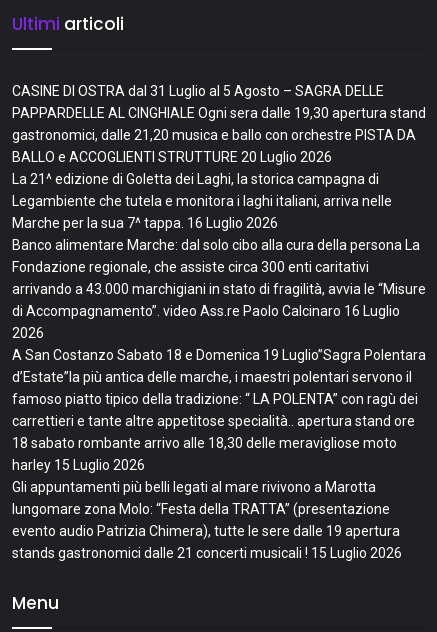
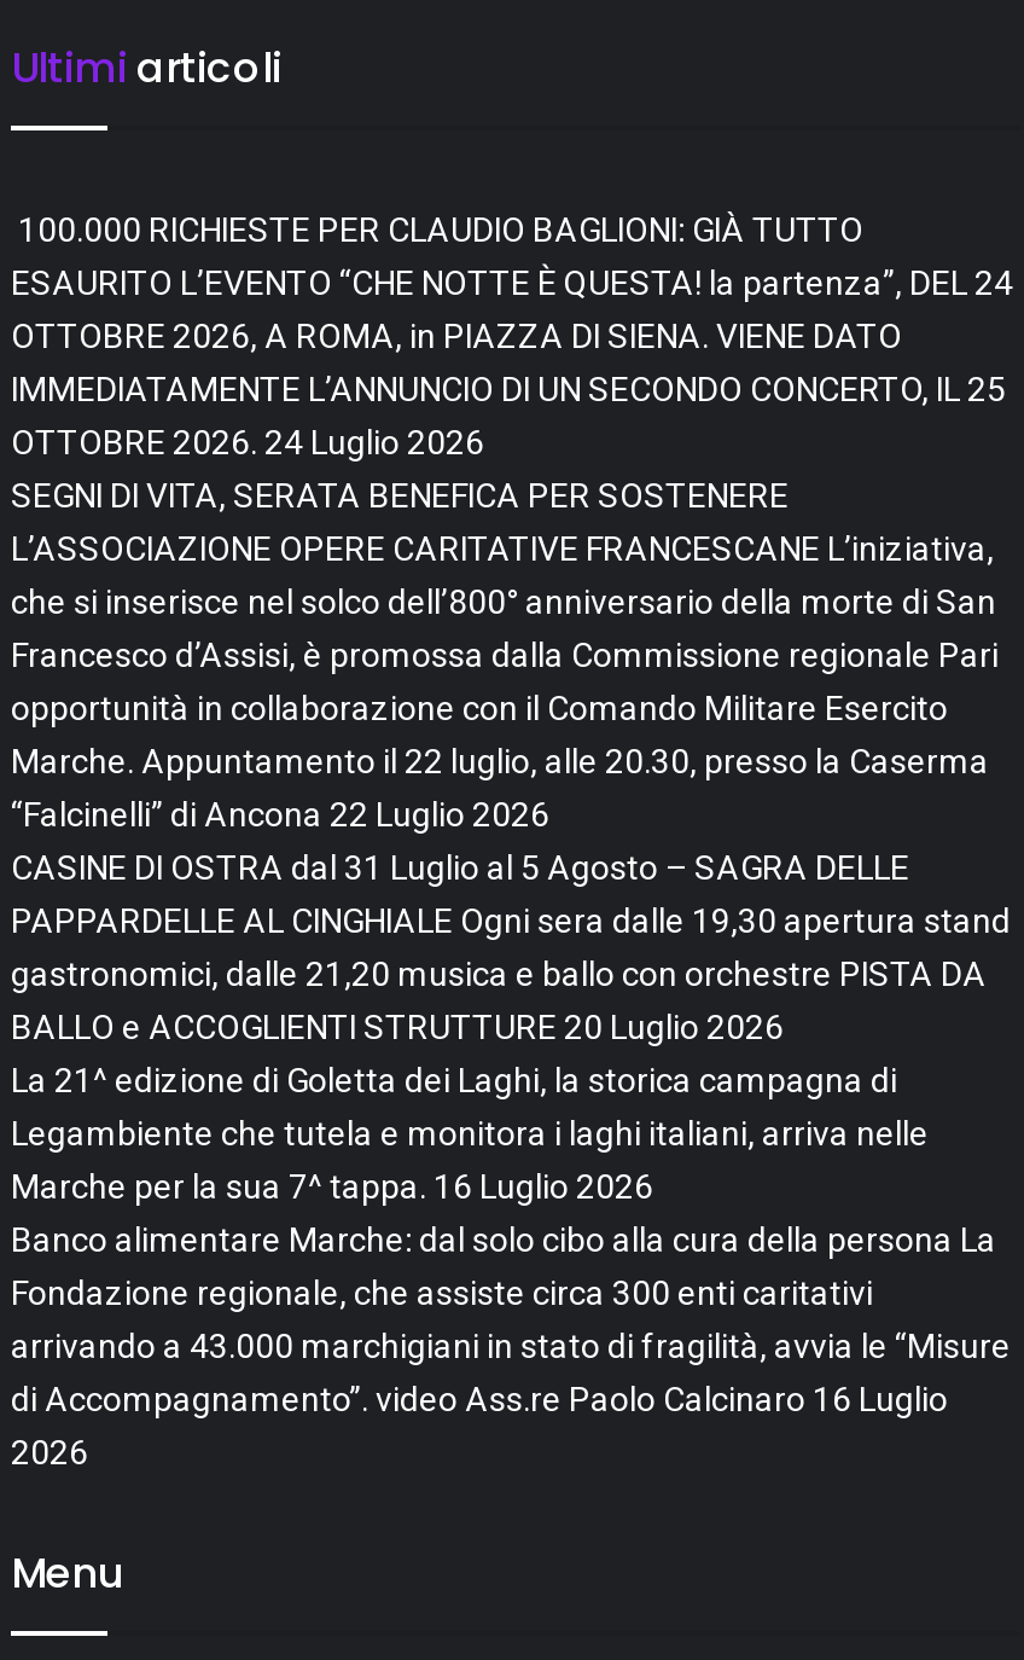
none -> [11,210,1013,833] 100.000 RICHIESTE PER CLAUDIO BAGLIONI: GIÀ TUTTO | ESAURITO L’EVENTO “CHE NOTTE È QUESTA! la partenza”, DEL 24 | OTTOBRE 2026, A ROMA, in PIAZZA DI SIENA. VIENE DATO | IMMEDIATAMENTE L’ANNUNCIO DI UN SECONDO CONCERTO, IL 25 | OTTOBRE 2026. 24 Luglio 2026 | SEGNI DI VITA, SERATA BENEFICA PER SOSTENERE | L’ASSOCIAZIONE OPERE CARITATIVE FRANCESCANE L’iniziativa, | che si inserisce nel solco dell’800° anniversario della morte di San | Francesco d’Assisi, è promossa dalla Commissione regionale Pari | opportunità in collaborazione con il Comando Militare Esercito | Marche. Appuntamento il 22 luglio, alle 20.30, presso la Caserma | “Falcinelli” di Ancona 22 Luglio 2026
moved [12,83,426,341] -> [11,848,1011,1471]: CASINE DI OSTRA dal 31 Luglio al 5 Agosto – SAGRA DELLE | PAPPARDELLE AL CINGHIALE Ogni sera dalle 19,30 apertura stand | gastronomici, dalle 21,20 musica e ballo con orchestre PISTA DA | ... | di Accompagnamento”. video Ass.re Paolo Calcinaro 16 Luglio | 2026
[12,347,426,561] A San Costanzo Sabato 18 e Domenica 19 Luglio”Sagra Polentara | d’Estate”la più antica delle marche, i maestri polentari servono il | famoso piatto tipico della tradizione: “ LA POLENTA” con ragù dei | carrettieri e tante altre appetitose specialità.. apertura stand ore | 18 sabato rombante arrivo alle 18,30 delle meravigliose moto | harley 15 Luglio 2026 | Gli appuntamenti più belli legati al mare rivivono a Marotta | lungomare zona Molo: “Festa della TRATTA” (presentazione | evento audio Patrizia Chimera), tutte le sere dalle 19 apertura | stands gastronomici dalle 21 concerti musicali ! 15 Luglio 2026 -> none

